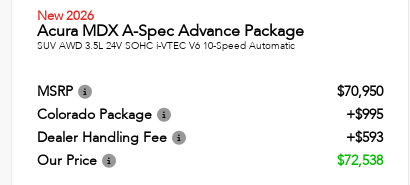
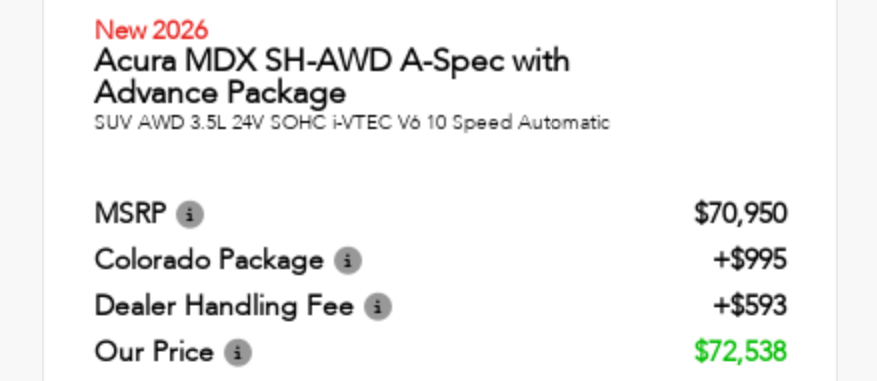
[37,20,304,53] Acura MDX A-Spec Advance Package | SUV AWD 3.5L 24V SOHC i-VTEC V6 10-Speed Automatic -> [94,40,610,138] Acura MDX SH-AWD A-Spec with | Advance Package | SUV AWD 3.5L 24V SOHC i-VTEC V6 10 Speed Automatic

